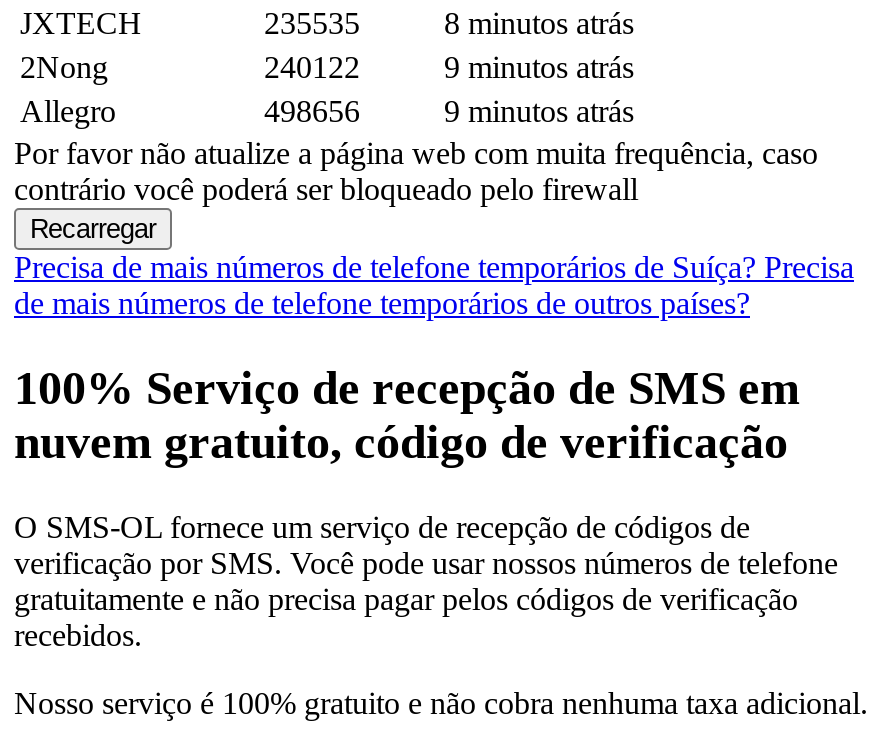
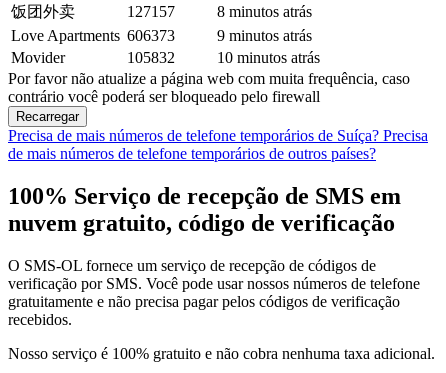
[20,6,360,40] JXTECH | 235535 -> [11,3,175,20] 饭团外卖 | 127157
[20,50,360,84] 2Nong | 240122 -> [11,27,175,44] Love Apartments 606373
[20,94,634,128] Allegro | 498656 | 9 minutos atrás -> [11,49,320,66] Movider | 105832 | 10 minutos atrás

